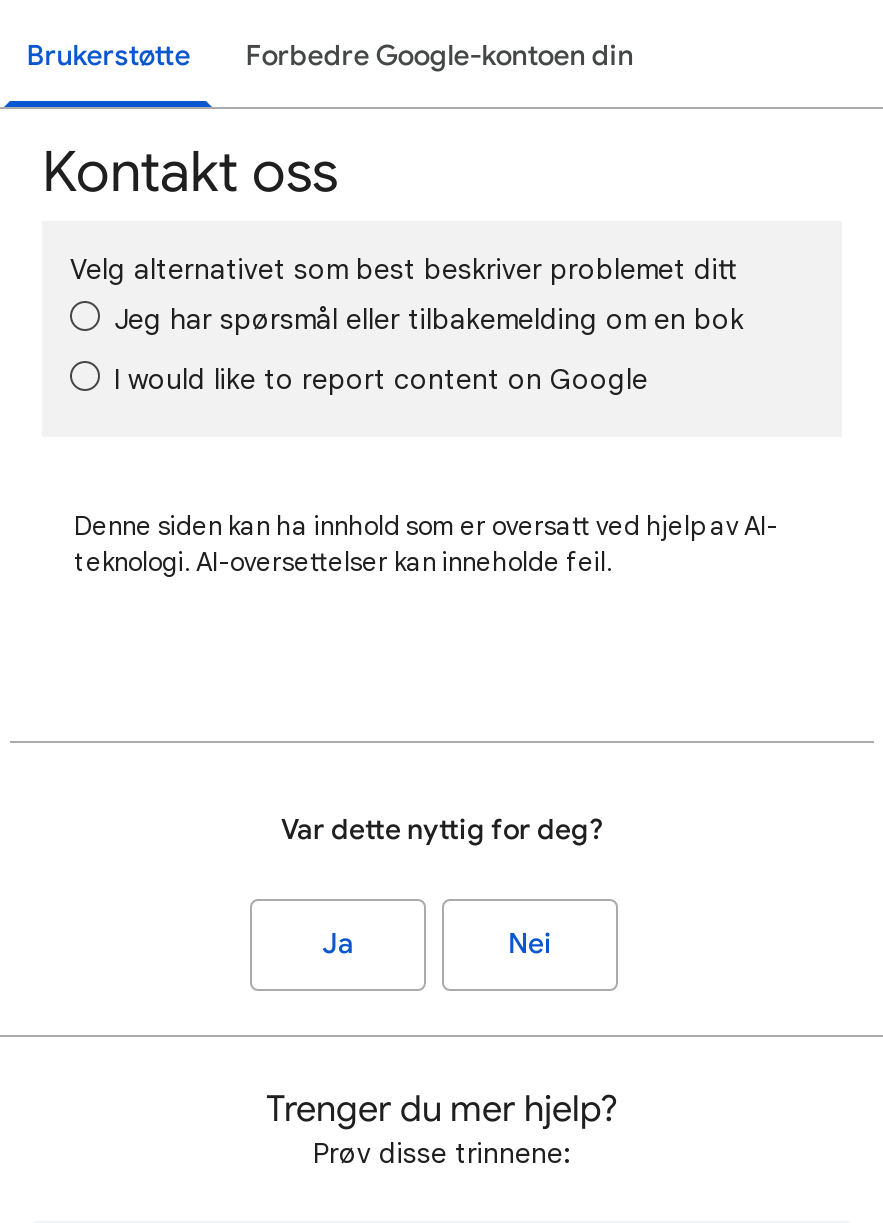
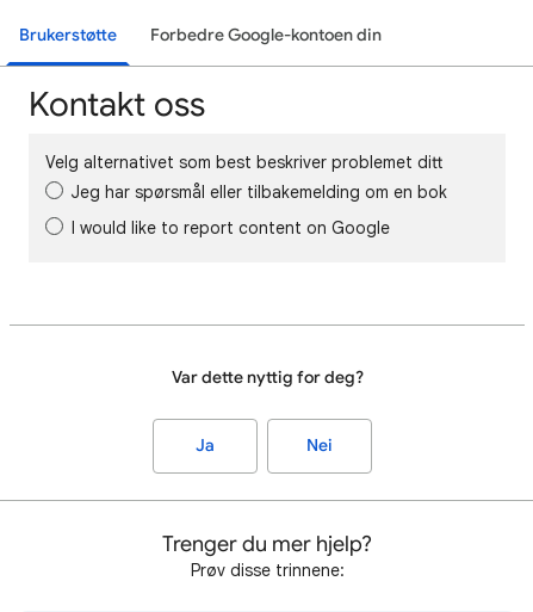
[74,509,778,579] Denne siden kan ha innhold som er oversatt ved hjelp av AI- | teknologi. AI-oversettelser kan inneholde feil. -> none

